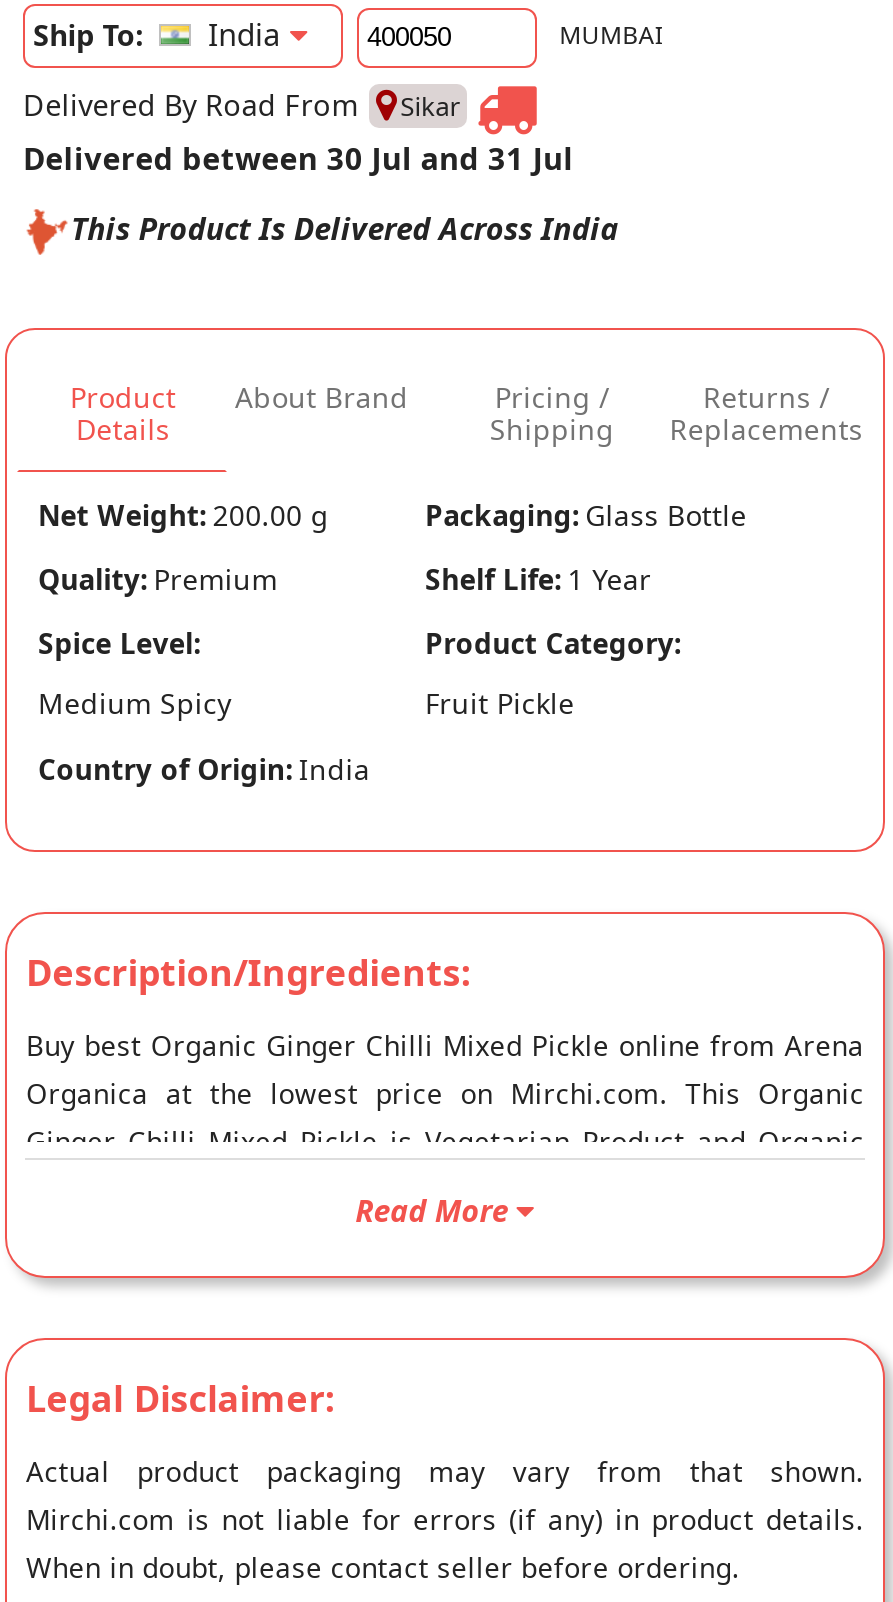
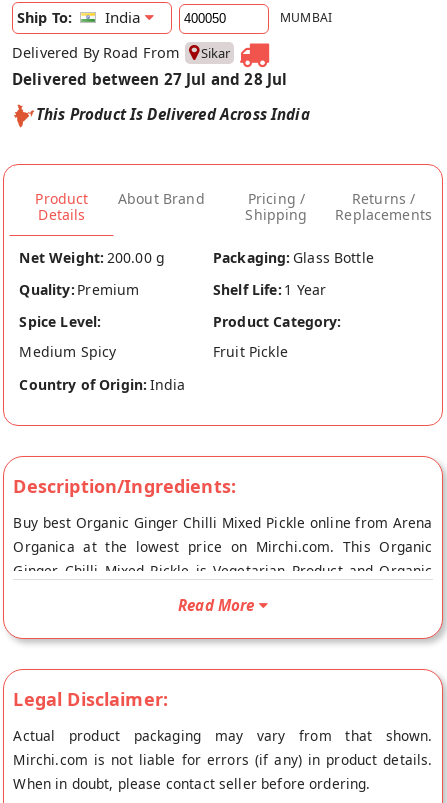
[23,138,574,178] Delivered between 30 Jul and 31 Jul -> [12,69,287,89] Delivered between 27 Jul and 28 Jul

